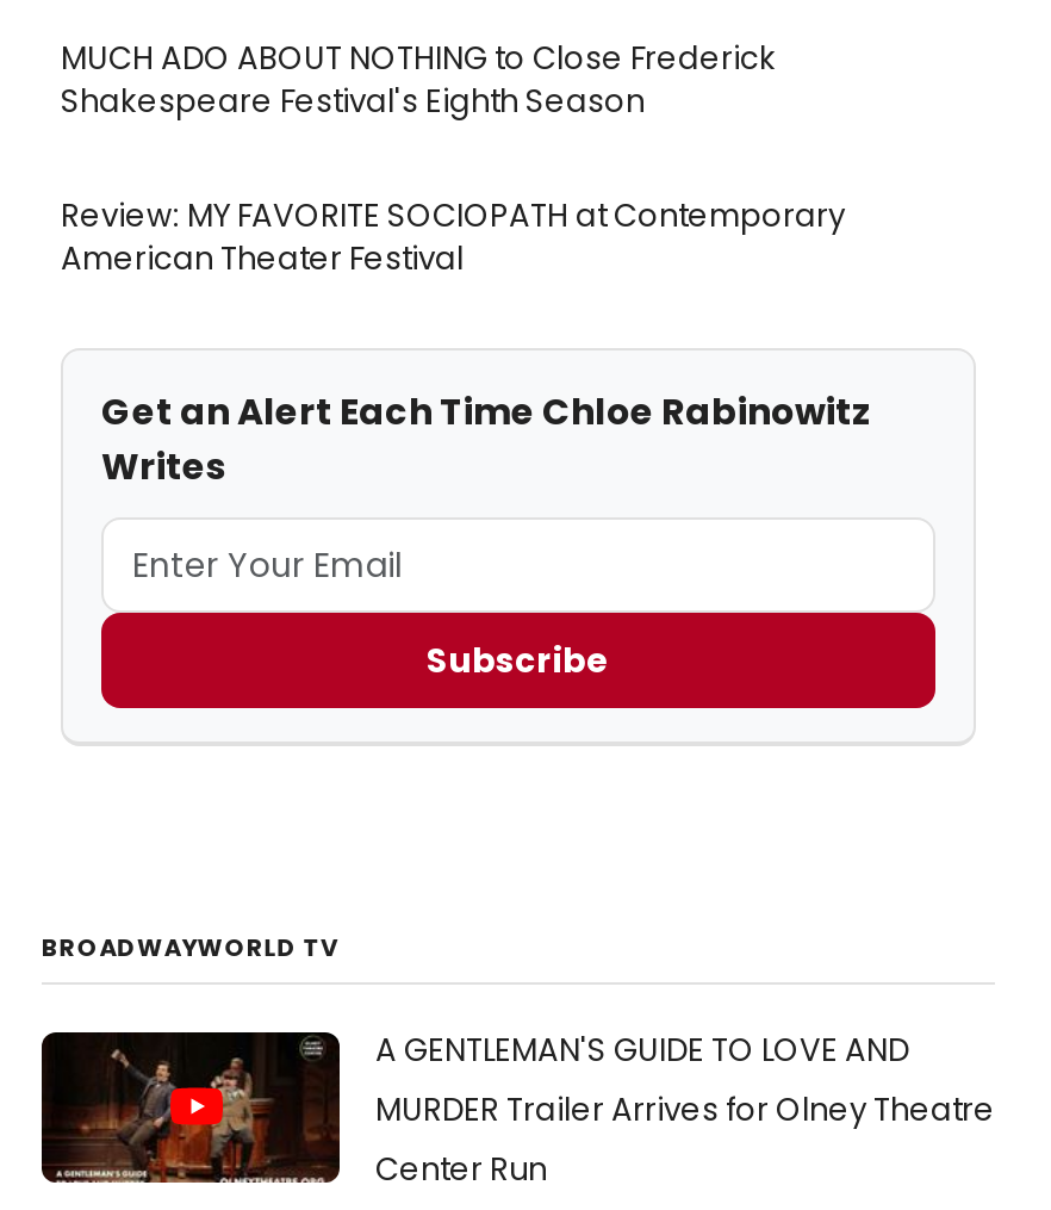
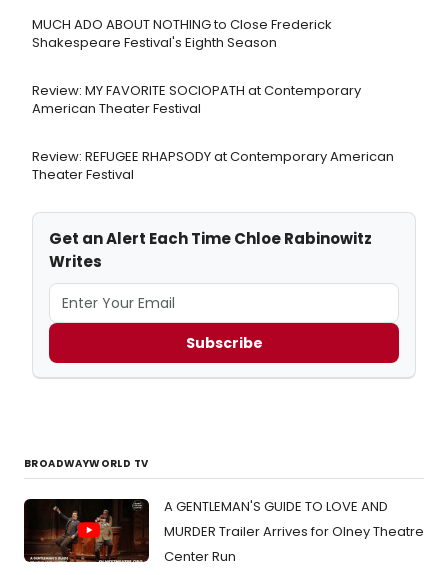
none -> [32,147,394,184] Review: REFUGEE RHAPSODY at Contemporary American | Theater Festival

